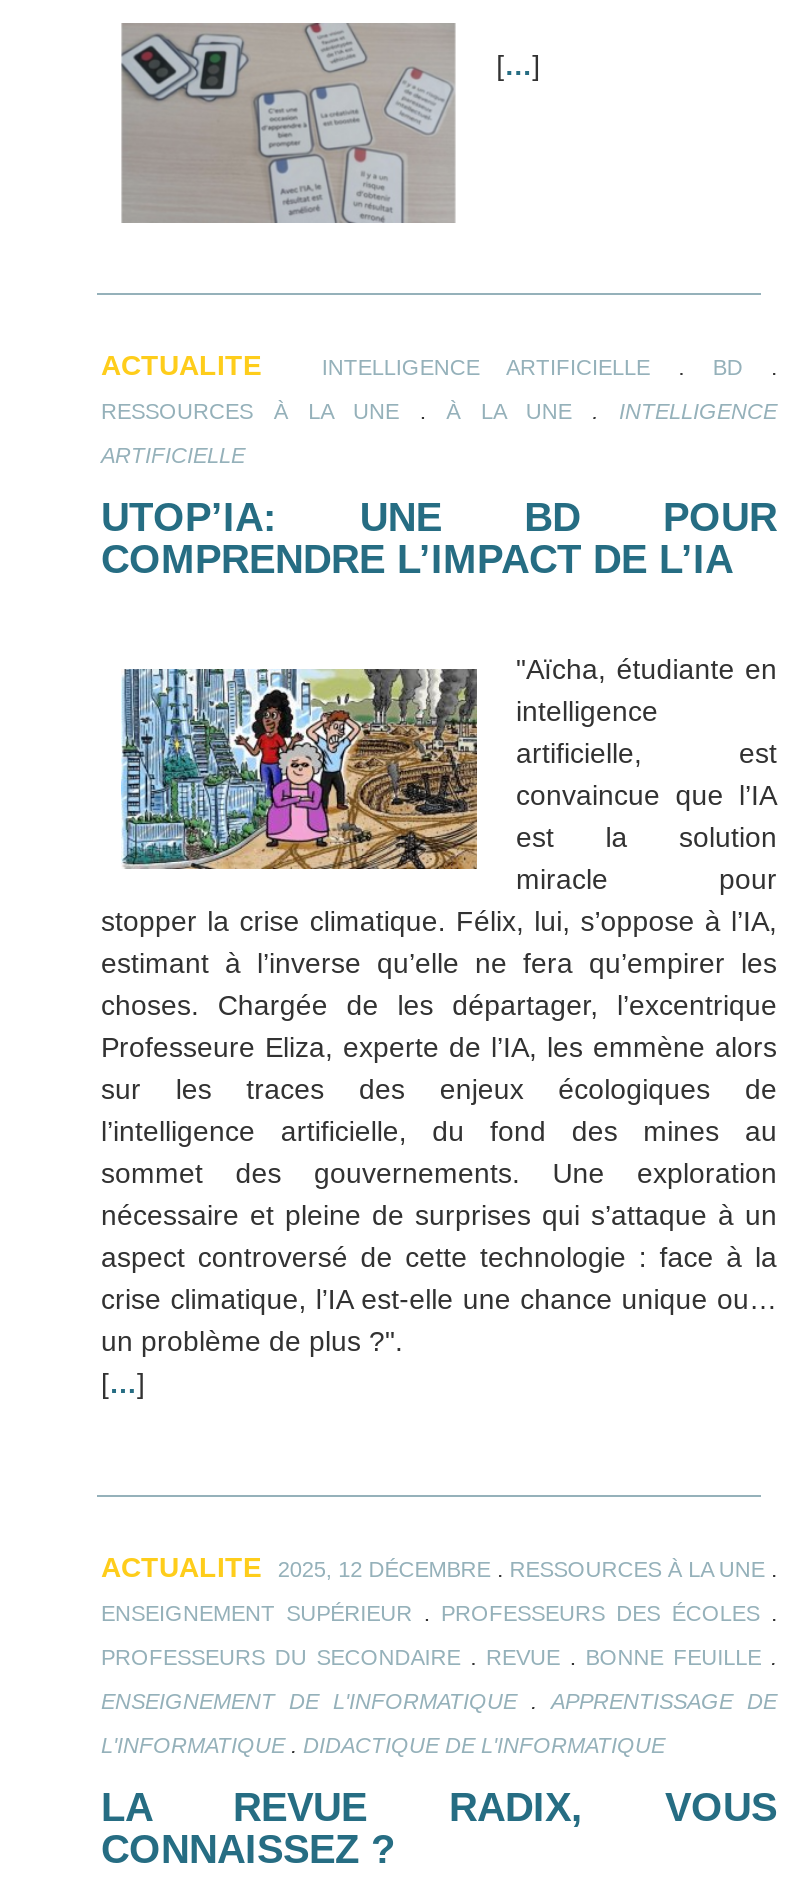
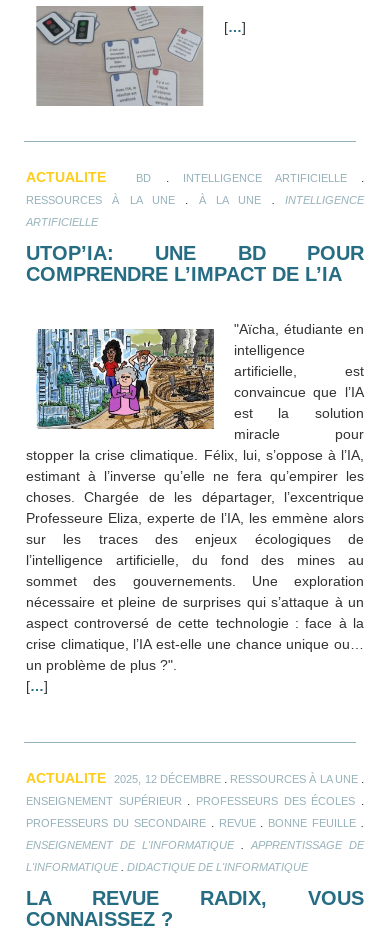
[322,353,777,379] INTELLIGENCE ARTIFICIELLE. BD. -> [136,171,364,184] BD. INTELLIGENCE ARTIFICIELLE.

